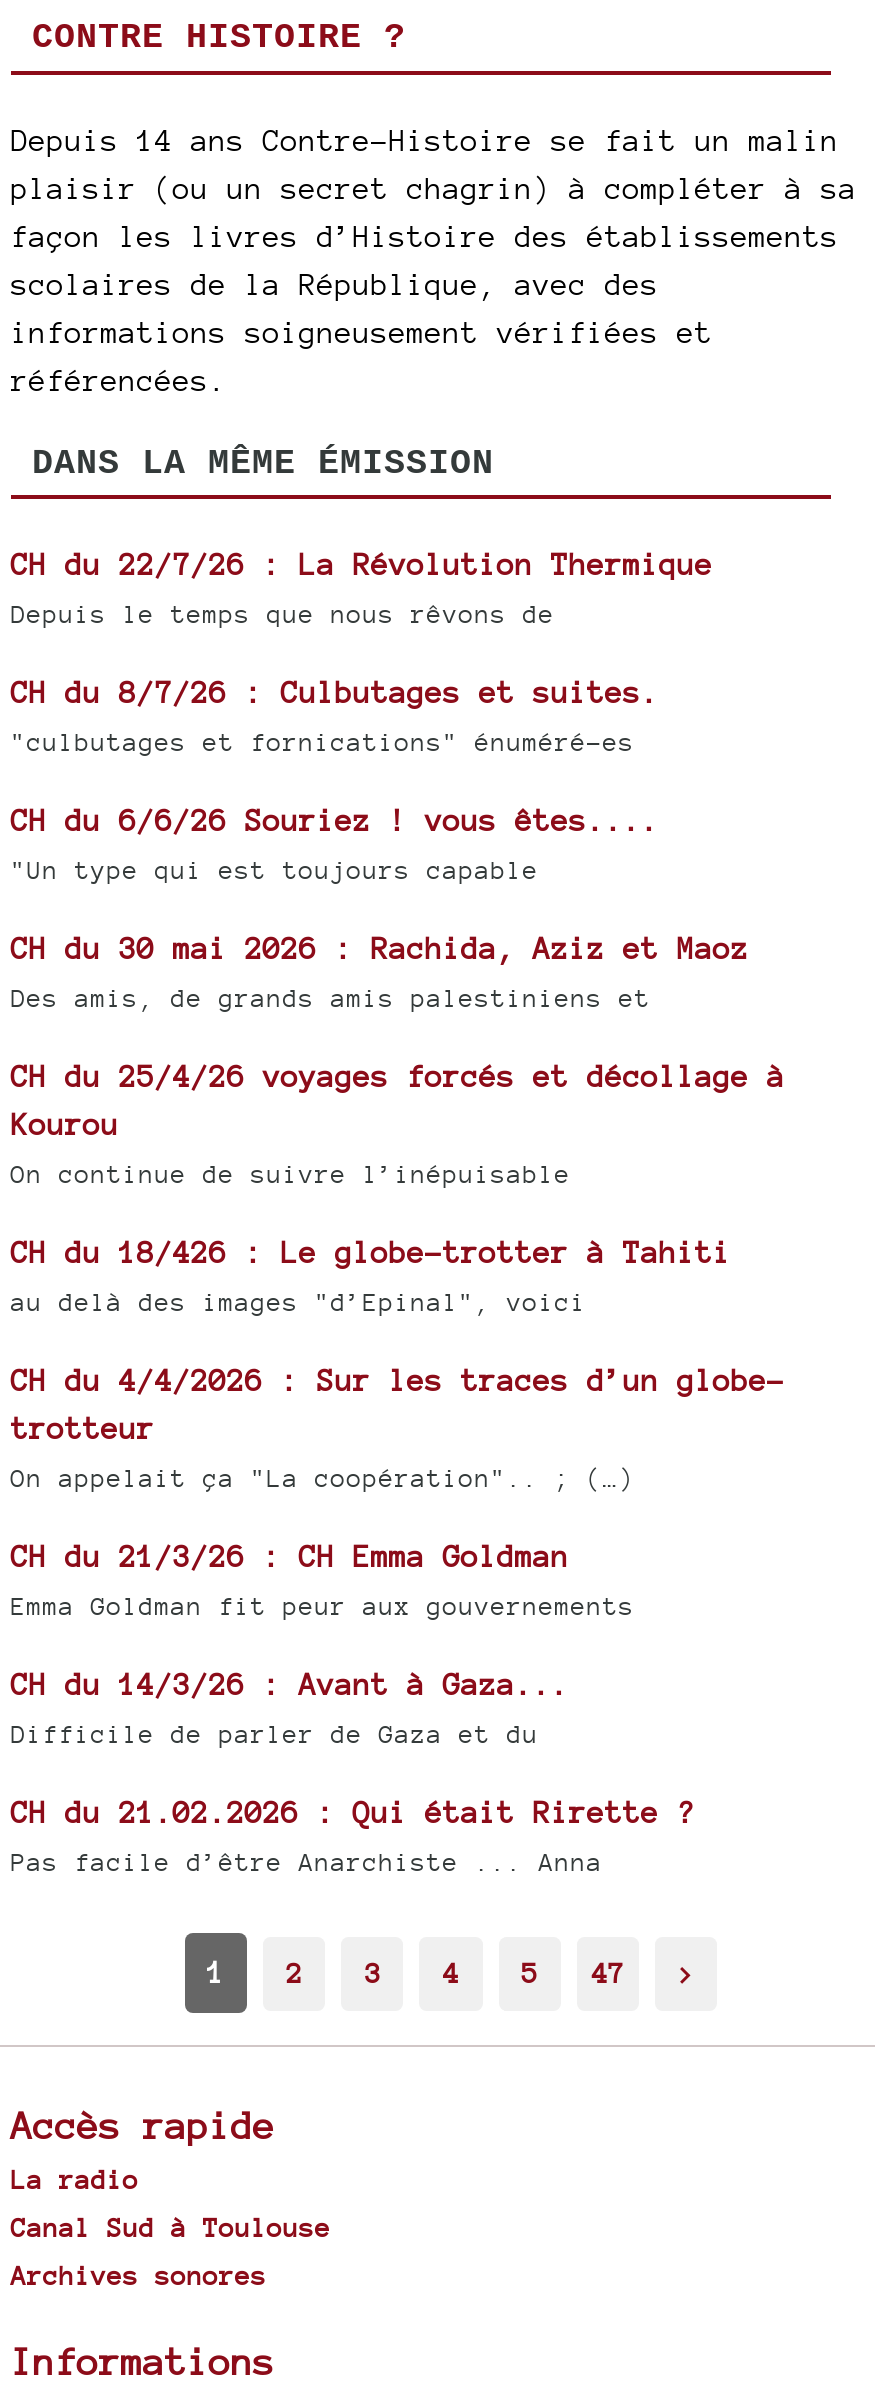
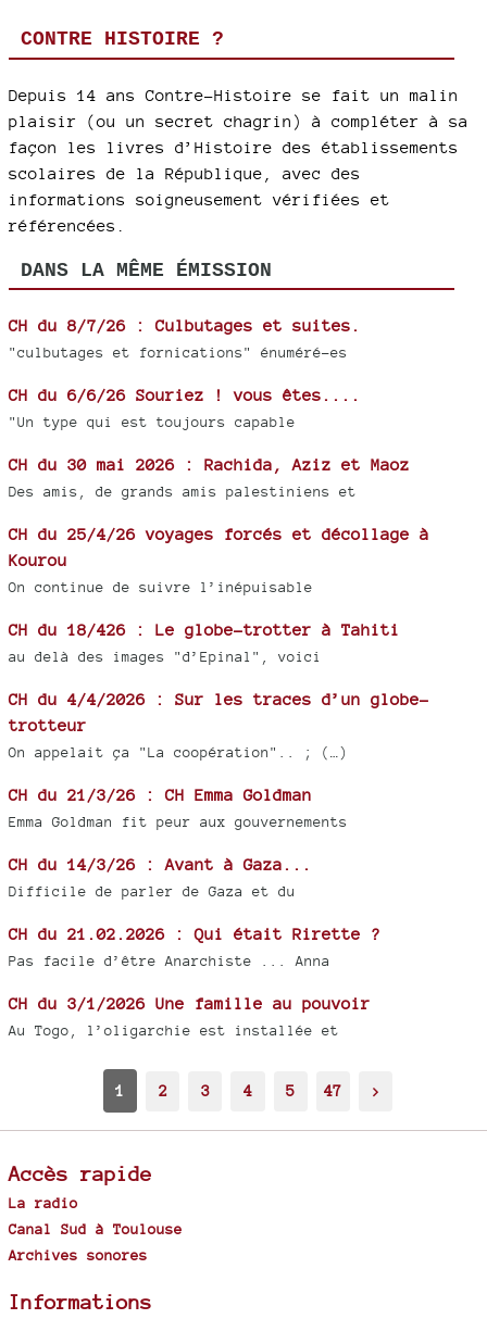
[11,548,713,630] CH du 22/7/26 : La Révolution Thermique | Depuis le temps que nous rêvons de -> none
moved [11,676,785,1878] -> [9,317,429,970]: CH du 8/7/26 : Culbutages et suites. | "culbutages et fornications" énuméré-es | CH du 6/6/26 Souriez ! vous êtes.... | ... | CH du 21.02.2026 : Qui était Rirette ? | Pas facile d’être Anarchiste ... Anna
none -> [9,995,371,1039] CH du 3/1/2026 Une famille au pouvoir | Au Togo, l’oligarchie est installée et

